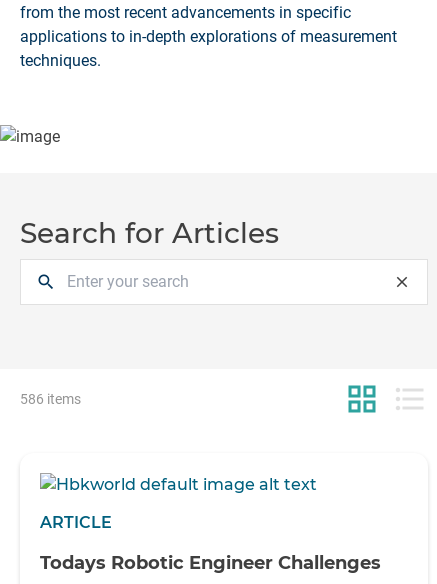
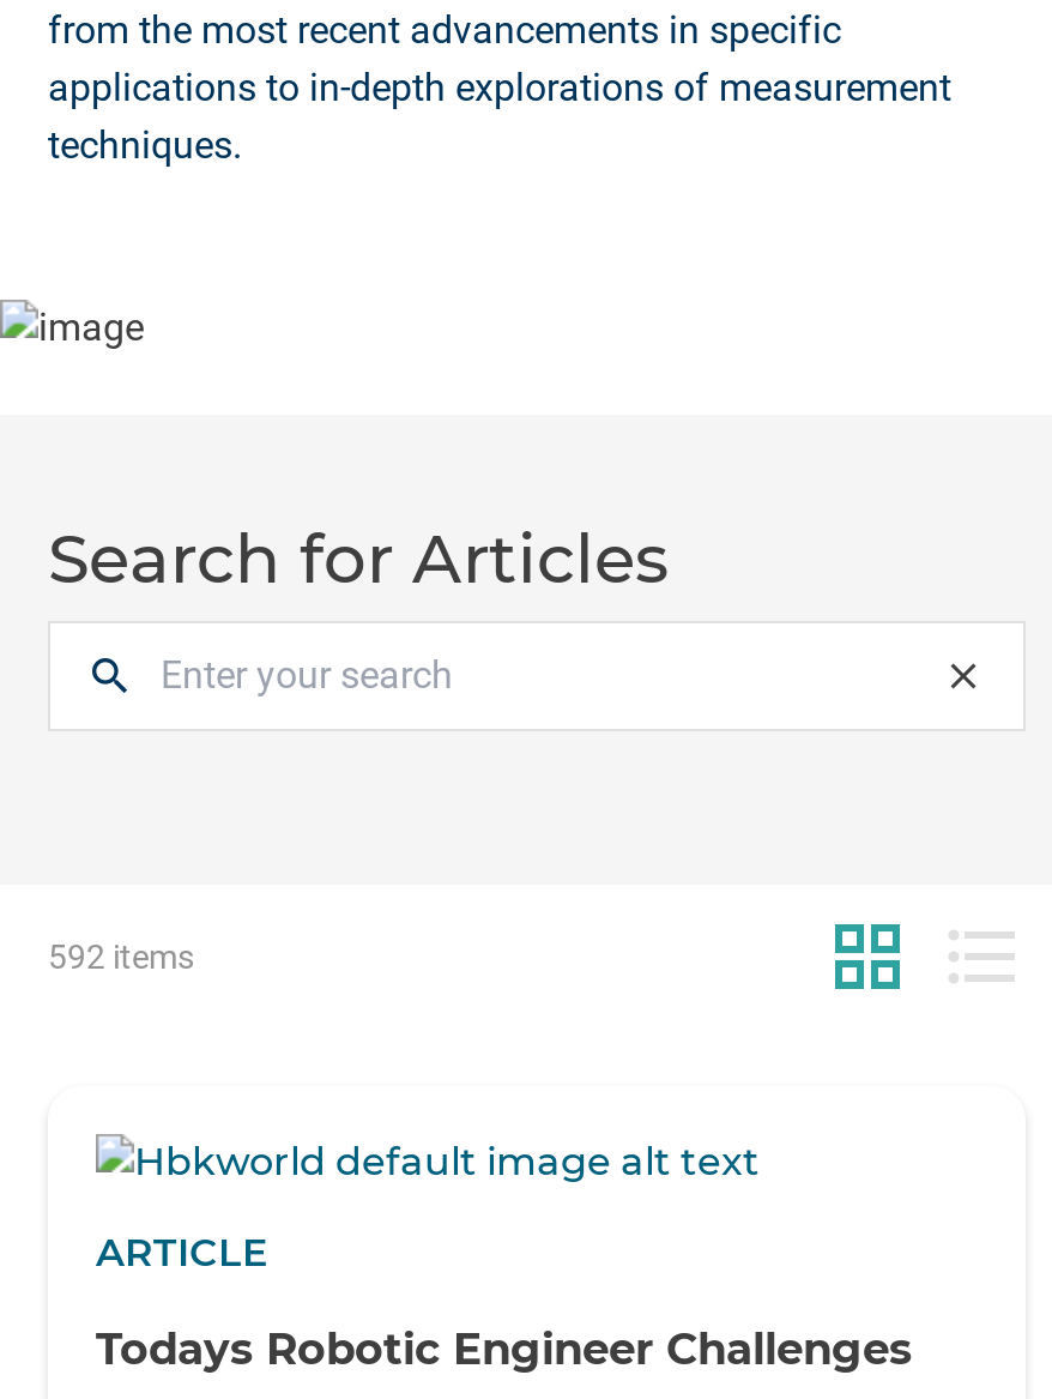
[20,391,81,407] 586 items -> [48,937,194,976] 592 items

